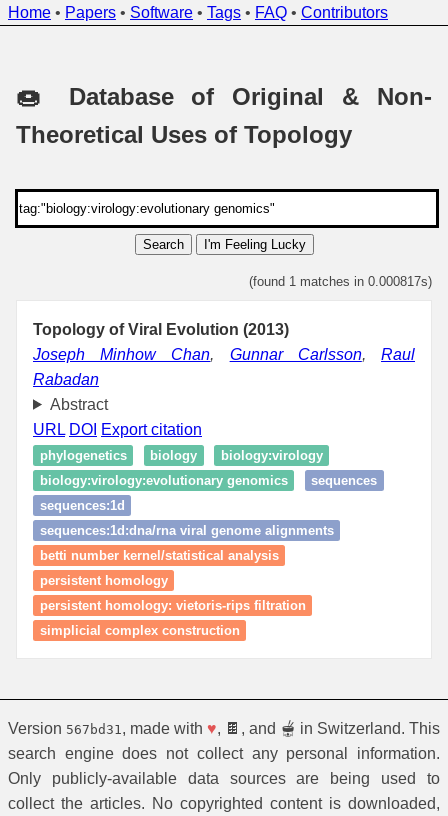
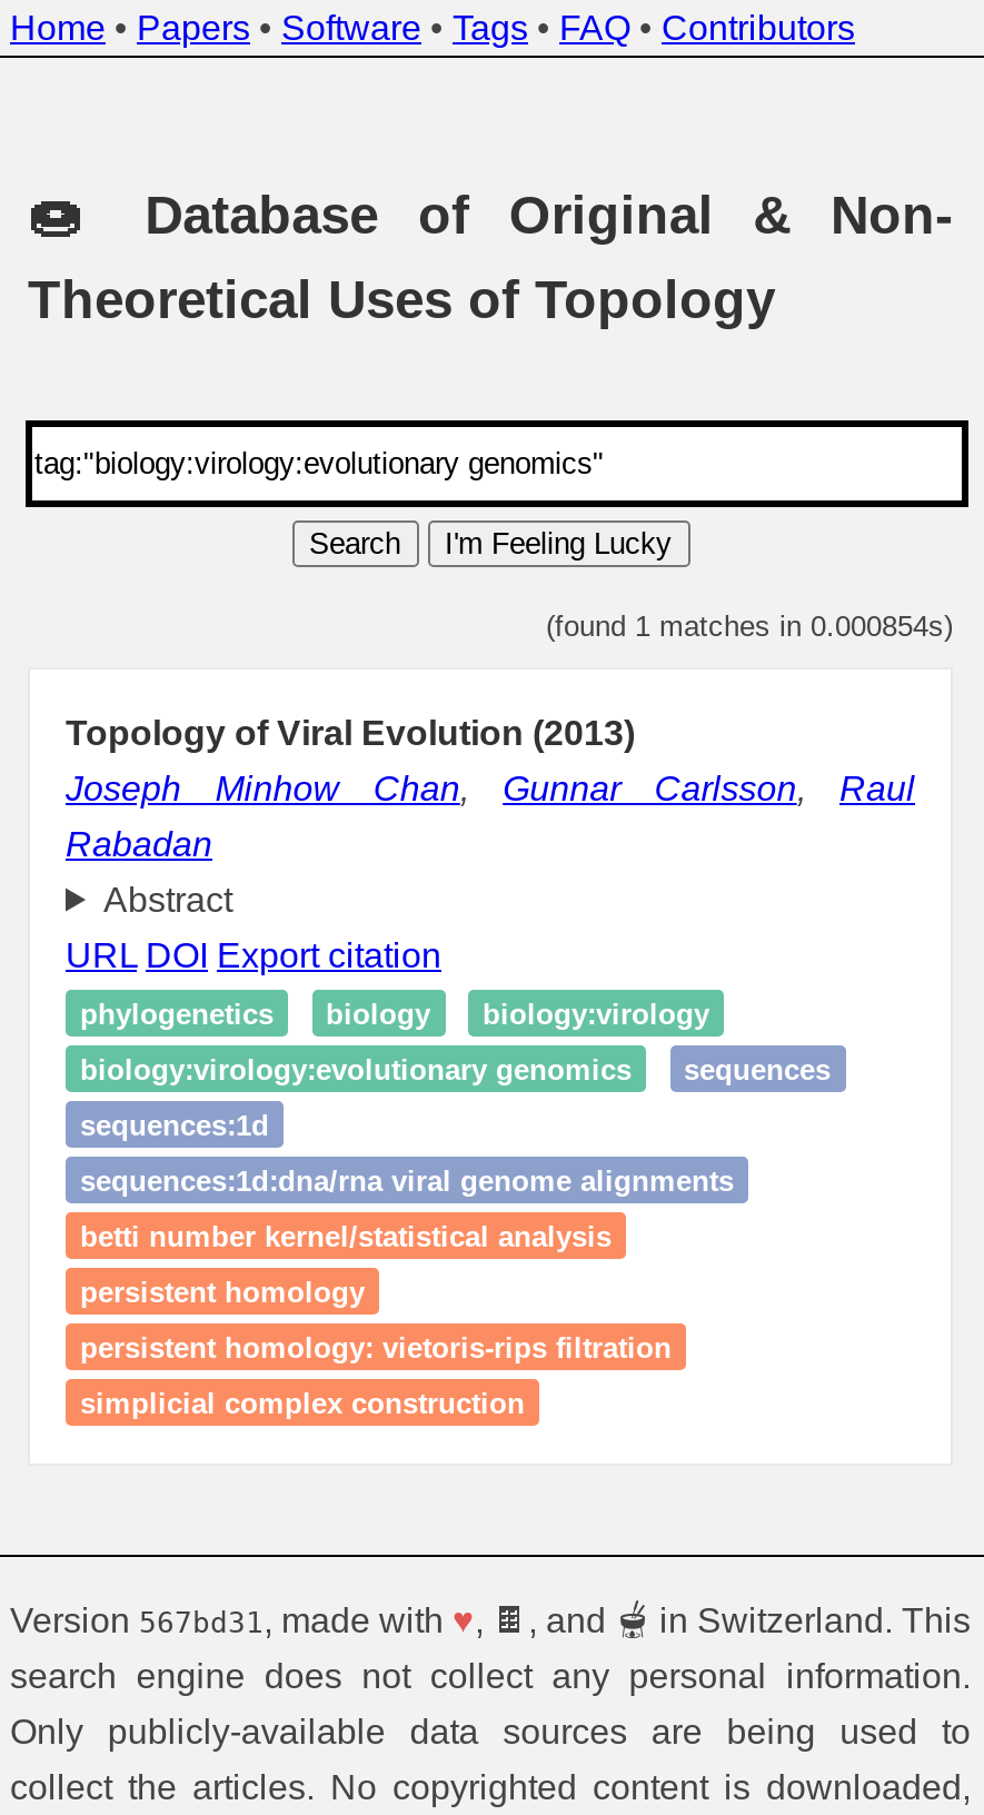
[249,274,432,289] (found 1 matches in 0.000817s) -> [546,609,953,642] (found 1 matches in 0.000854s)

